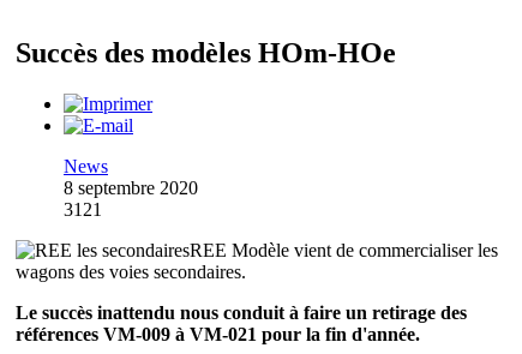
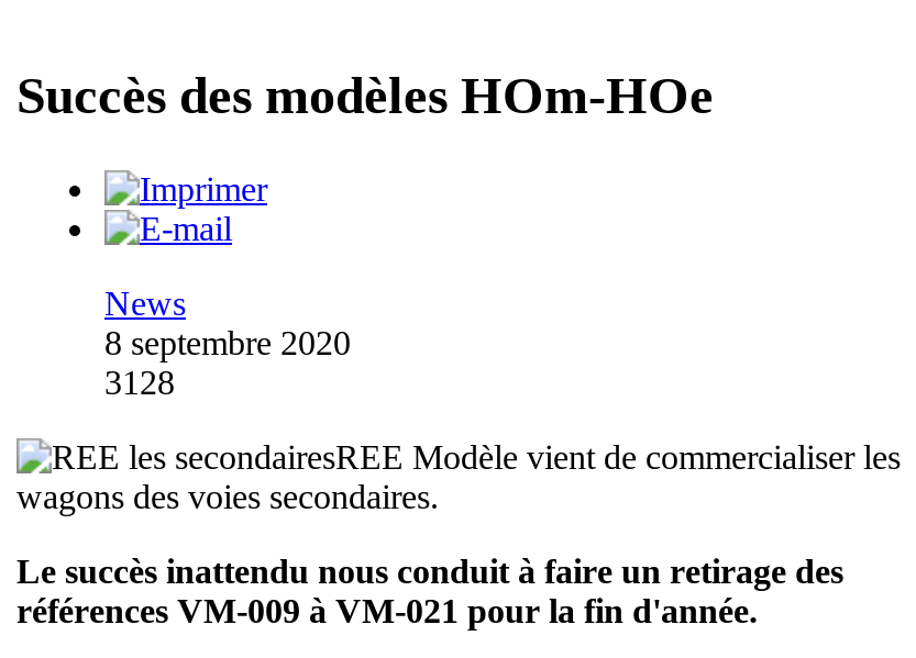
[64,199,102,219] 3121 -> [104,363,175,400] 3128

